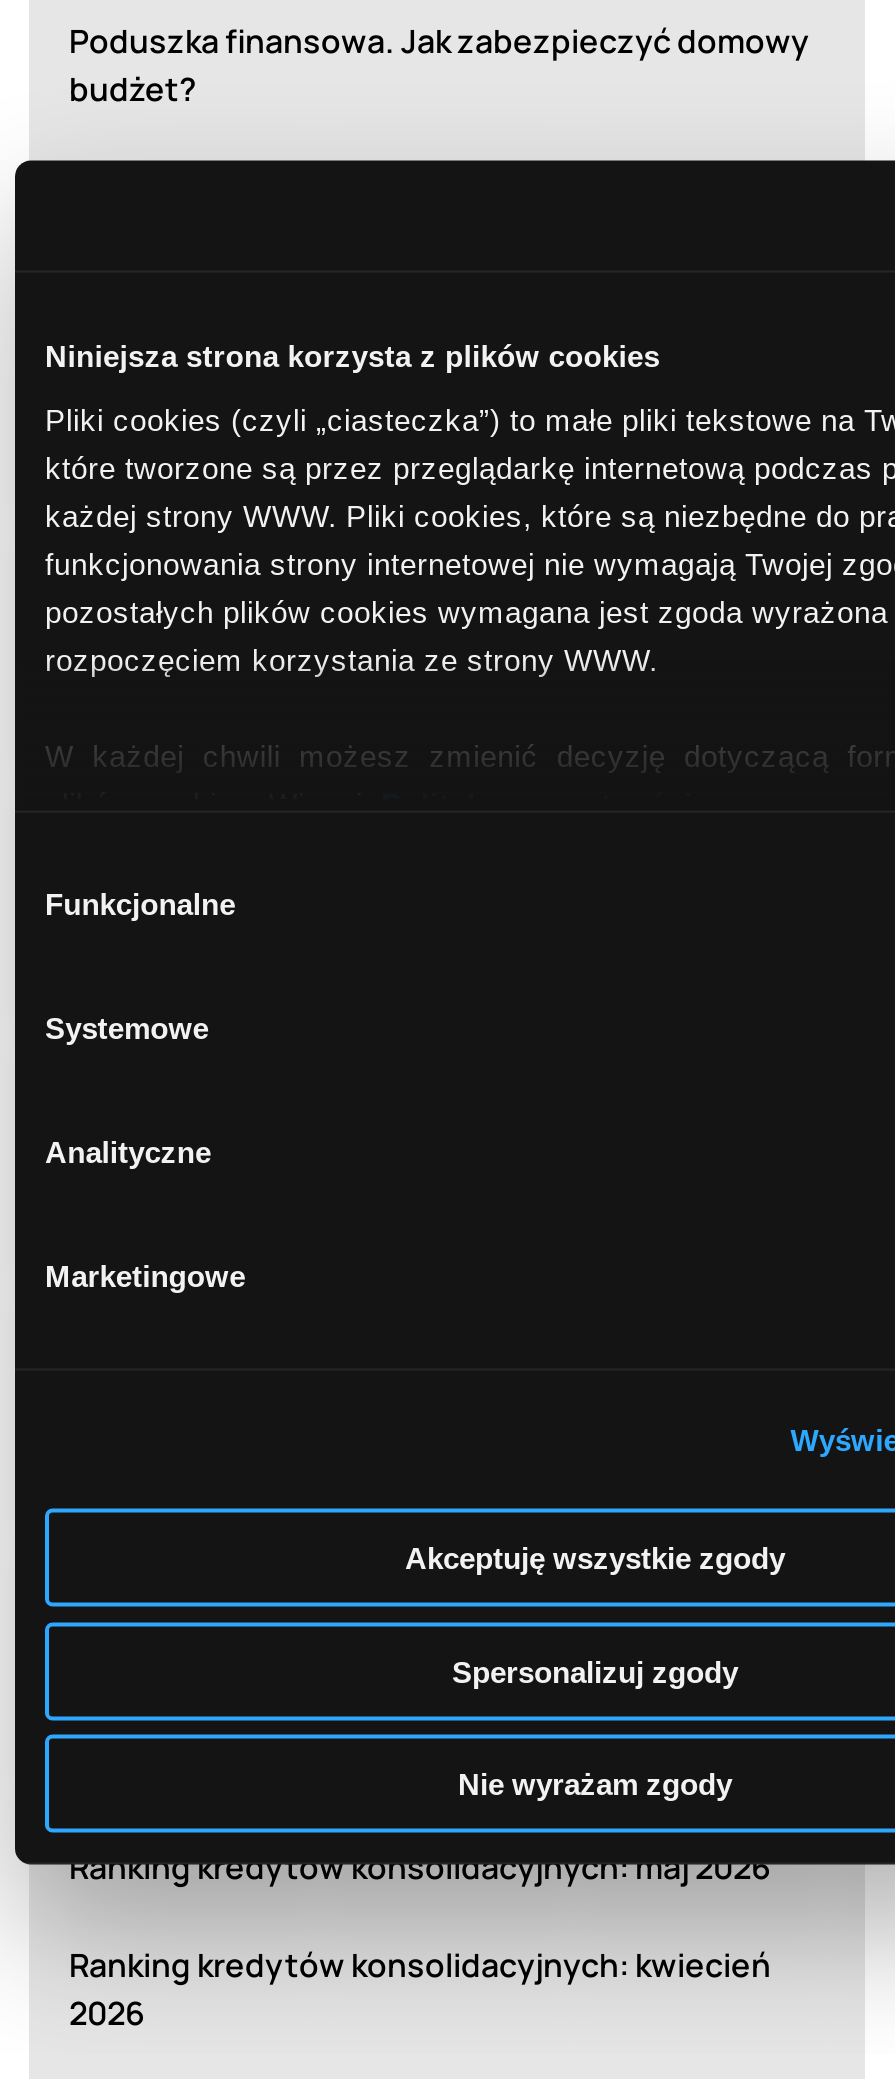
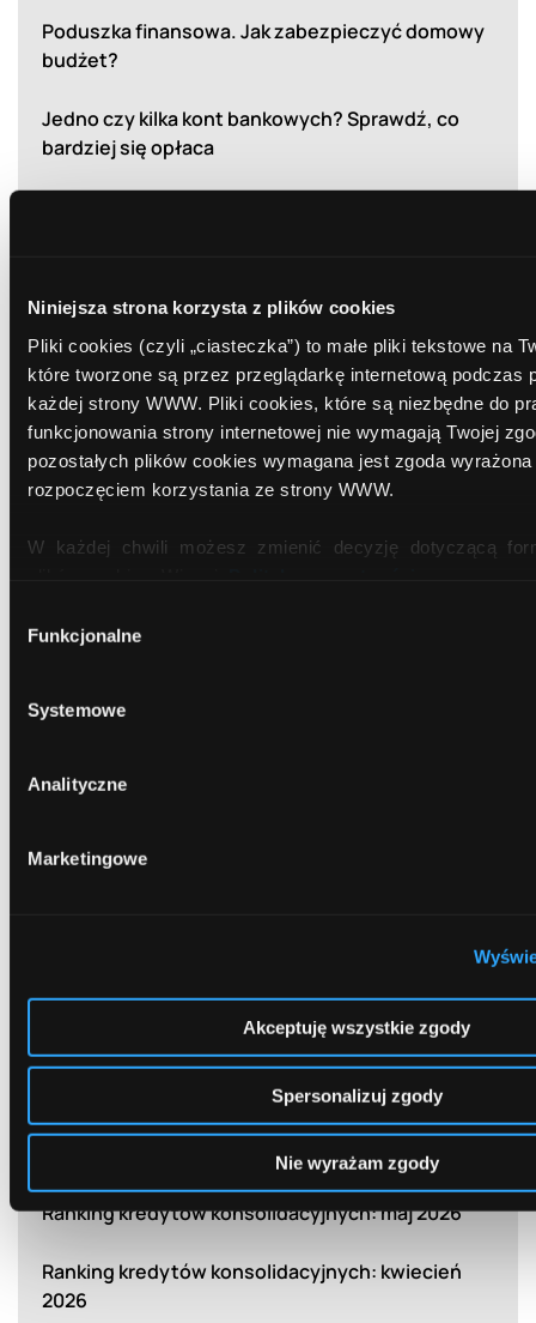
none -> [42,105,459,160] Jedno czy kilka kont bankowych? Sprawdź, co | bardziej się opłaca

